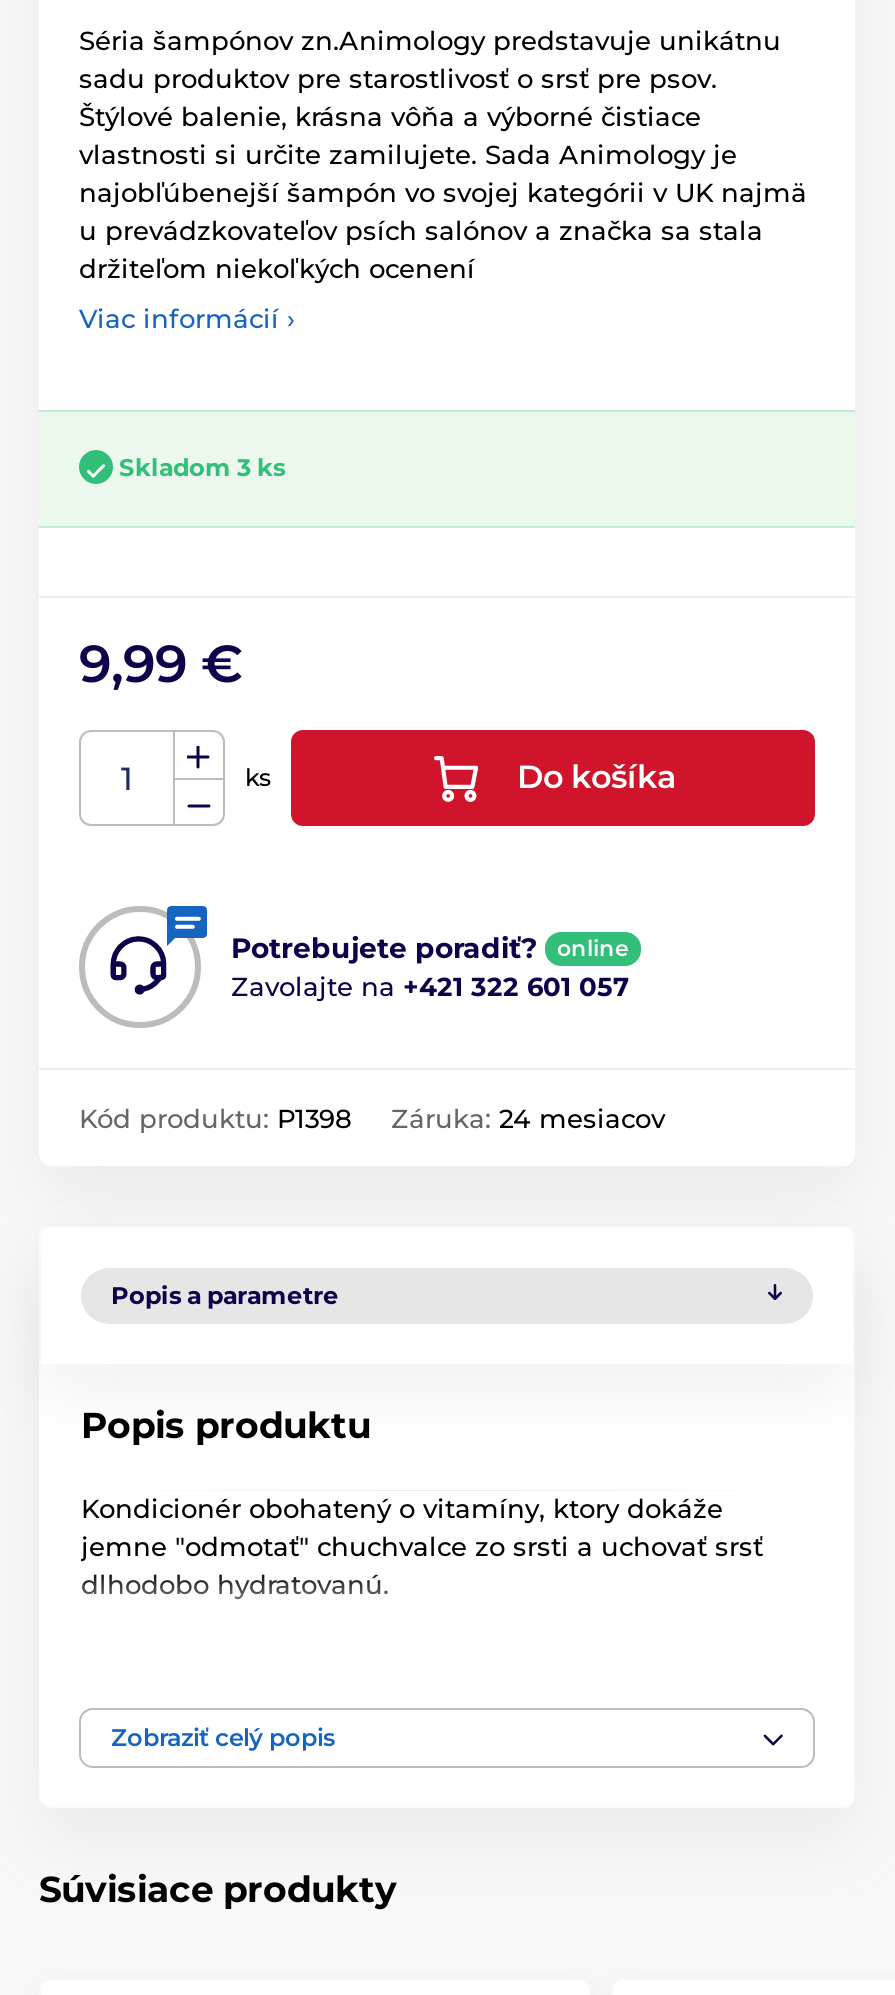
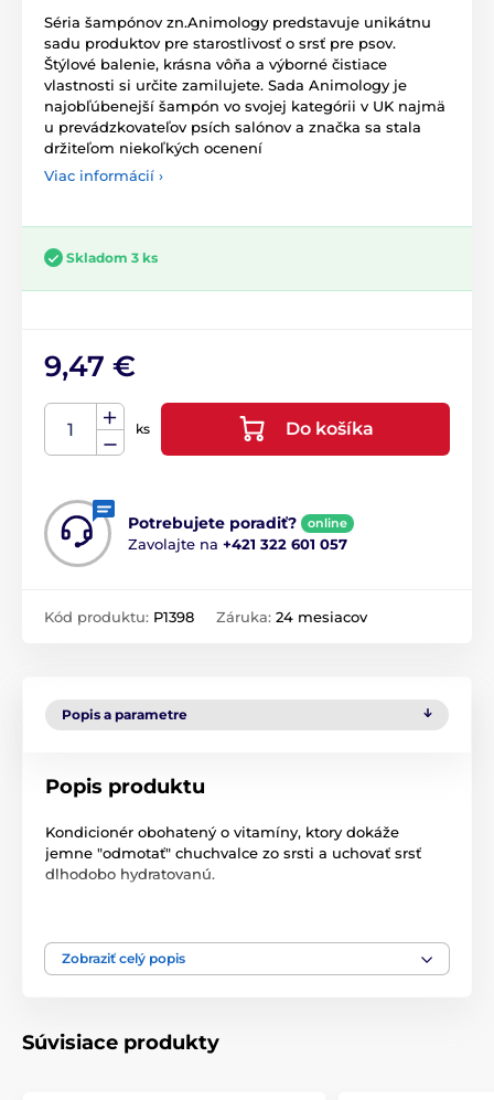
[79,633,243,697] 9,99 € -> [44,348,136,384] 9,47 €

